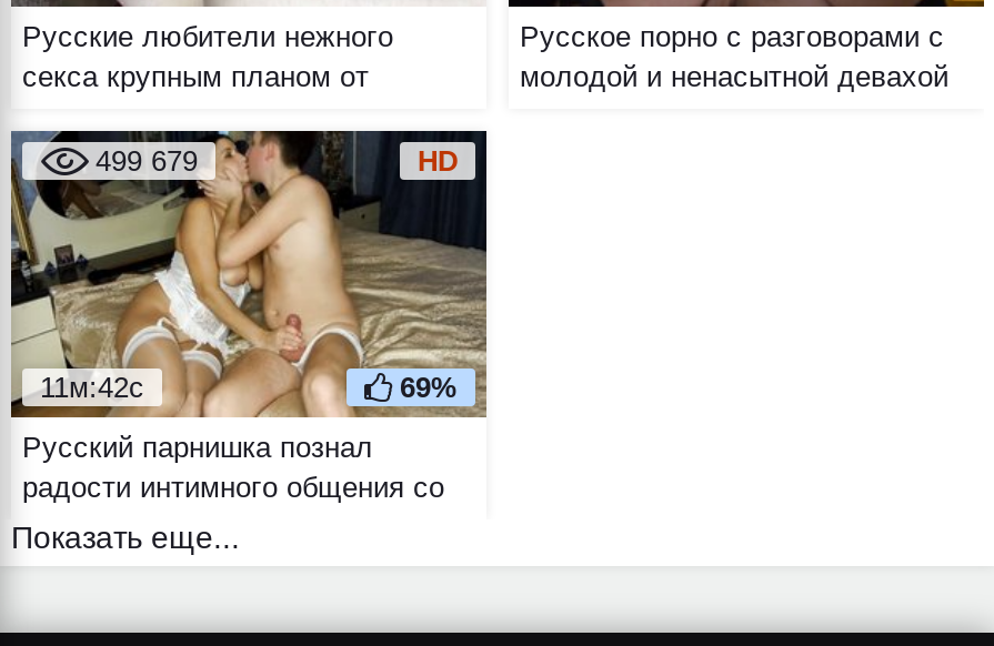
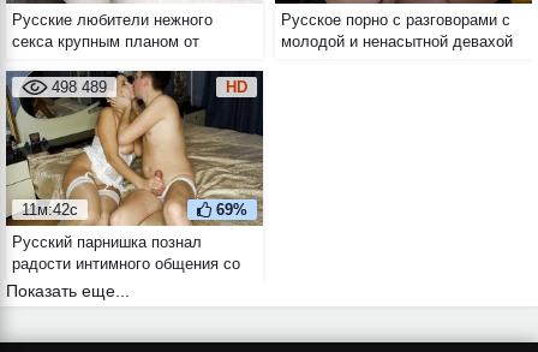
[96,145,198,178] 499 679 -> [52,78,107,96] 498 489

